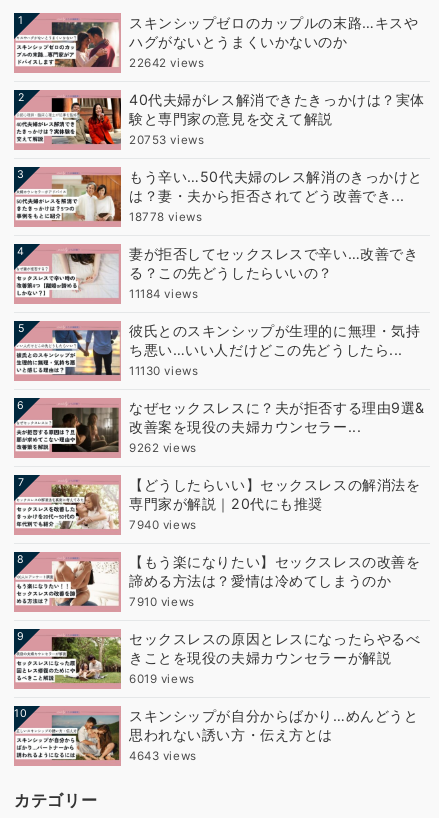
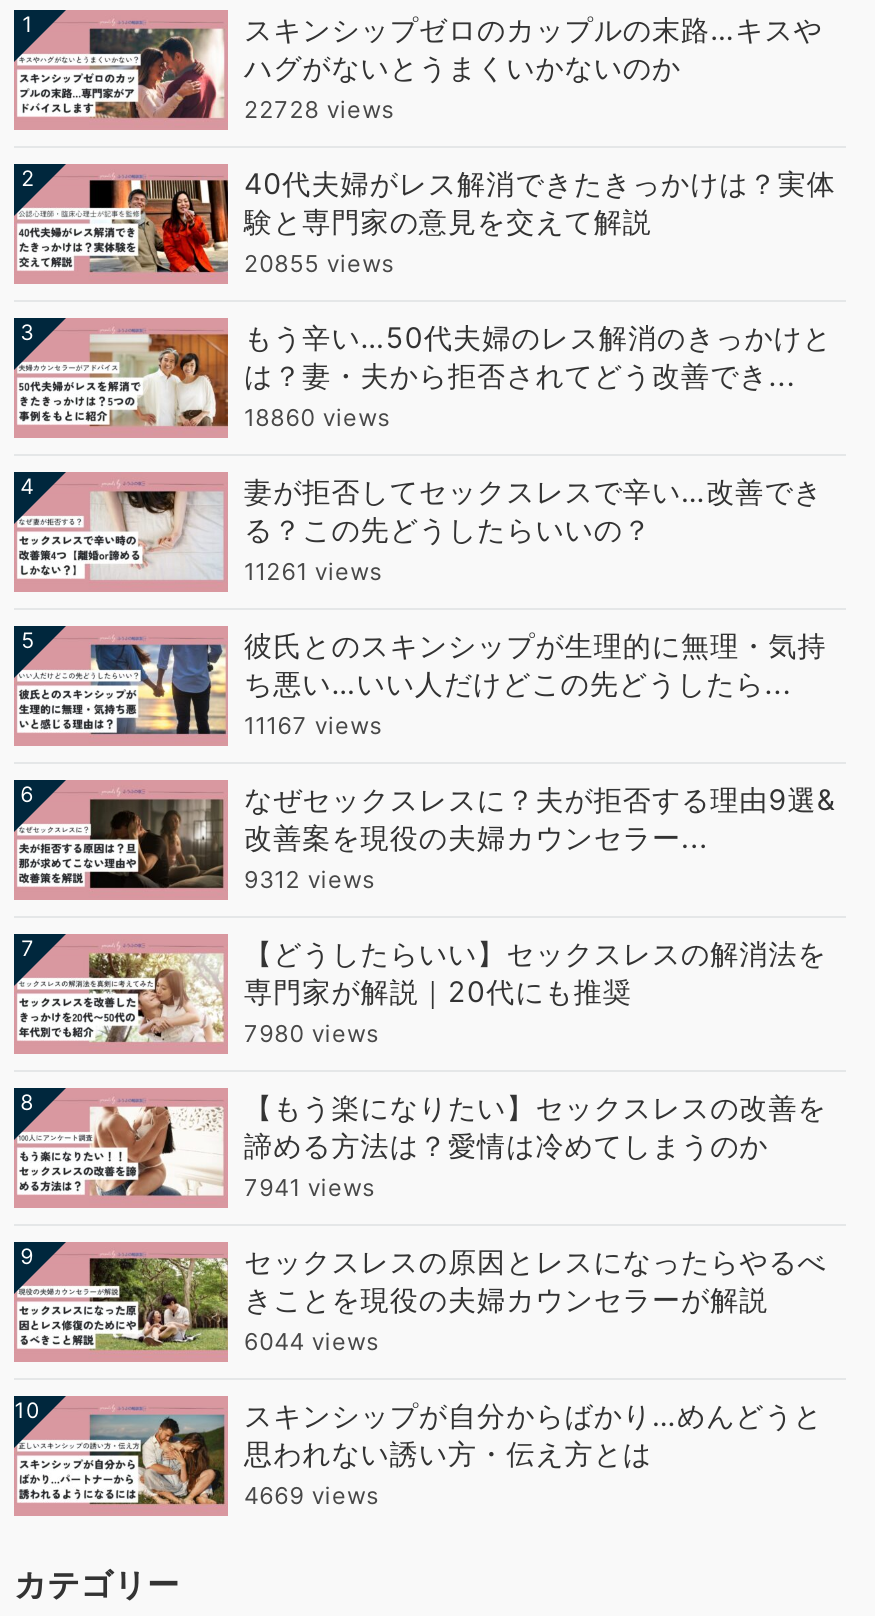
[129,56,204,70] 22642 views -> [244,96,395,124] 22728 views
[129,133,204,147] 20753 views -> [244,250,395,278] 20855 views
[129,210,202,224] 18778 views -> [244,404,391,432] 18860 views
[129,287,198,301] 11184 views -> [244,558,383,586] 11261 views
[129,364,198,378] 11130 views -> [244,712,383,740] 11167 views
[129,441,197,455] 9262 views -> [244,866,375,894] 9312 views
[129,518,197,532] 7940 views -> [244,1020,379,1048] 7980 views
[129,595,195,609] 7910 views -> [244,1174,375,1202] 7941 views
[129,672,195,686] 6019 views -> [244,1328,379,1356] 6044 views
[129,749,197,763] 4643 views -> [244,1482,379,1510] 4669 views

